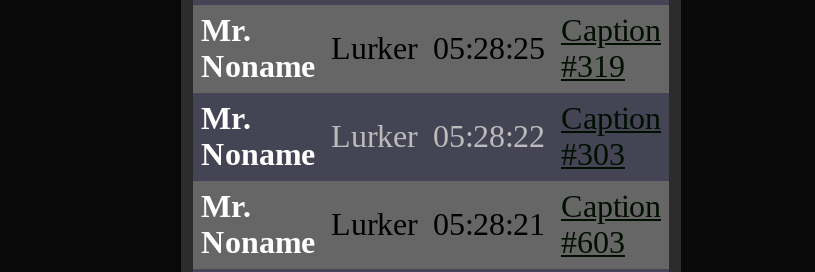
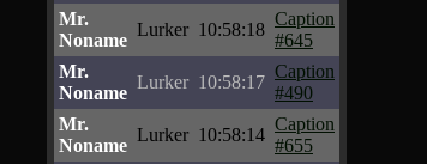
[331,31,545,65] Lurker 05:28:25 -> [137,19,265,40] Lurker 10:58:18
[561,49,625,83] #319 -> [275,30,313,50] #645
[331,119,545,153] Lurker 05:28:22 -> [137,72,265,92] Lurker 10:58:17
[561,137,625,171] #303 -> [275,83,313,103] #490
[331,207,545,241] Lurker 05:28:21 -> [137,124,265,145] Lurker 10:58:14
[561,225,625,259] #603 -> [275,135,313,156] #655

